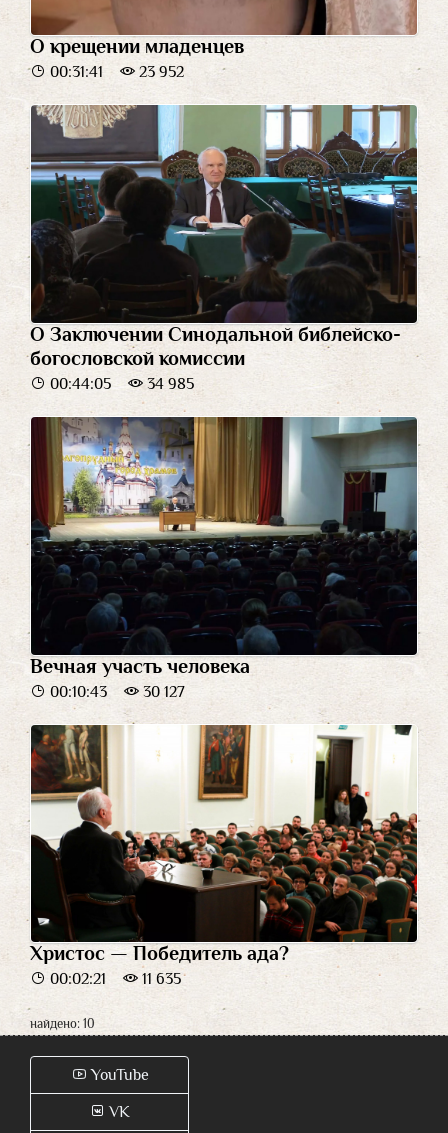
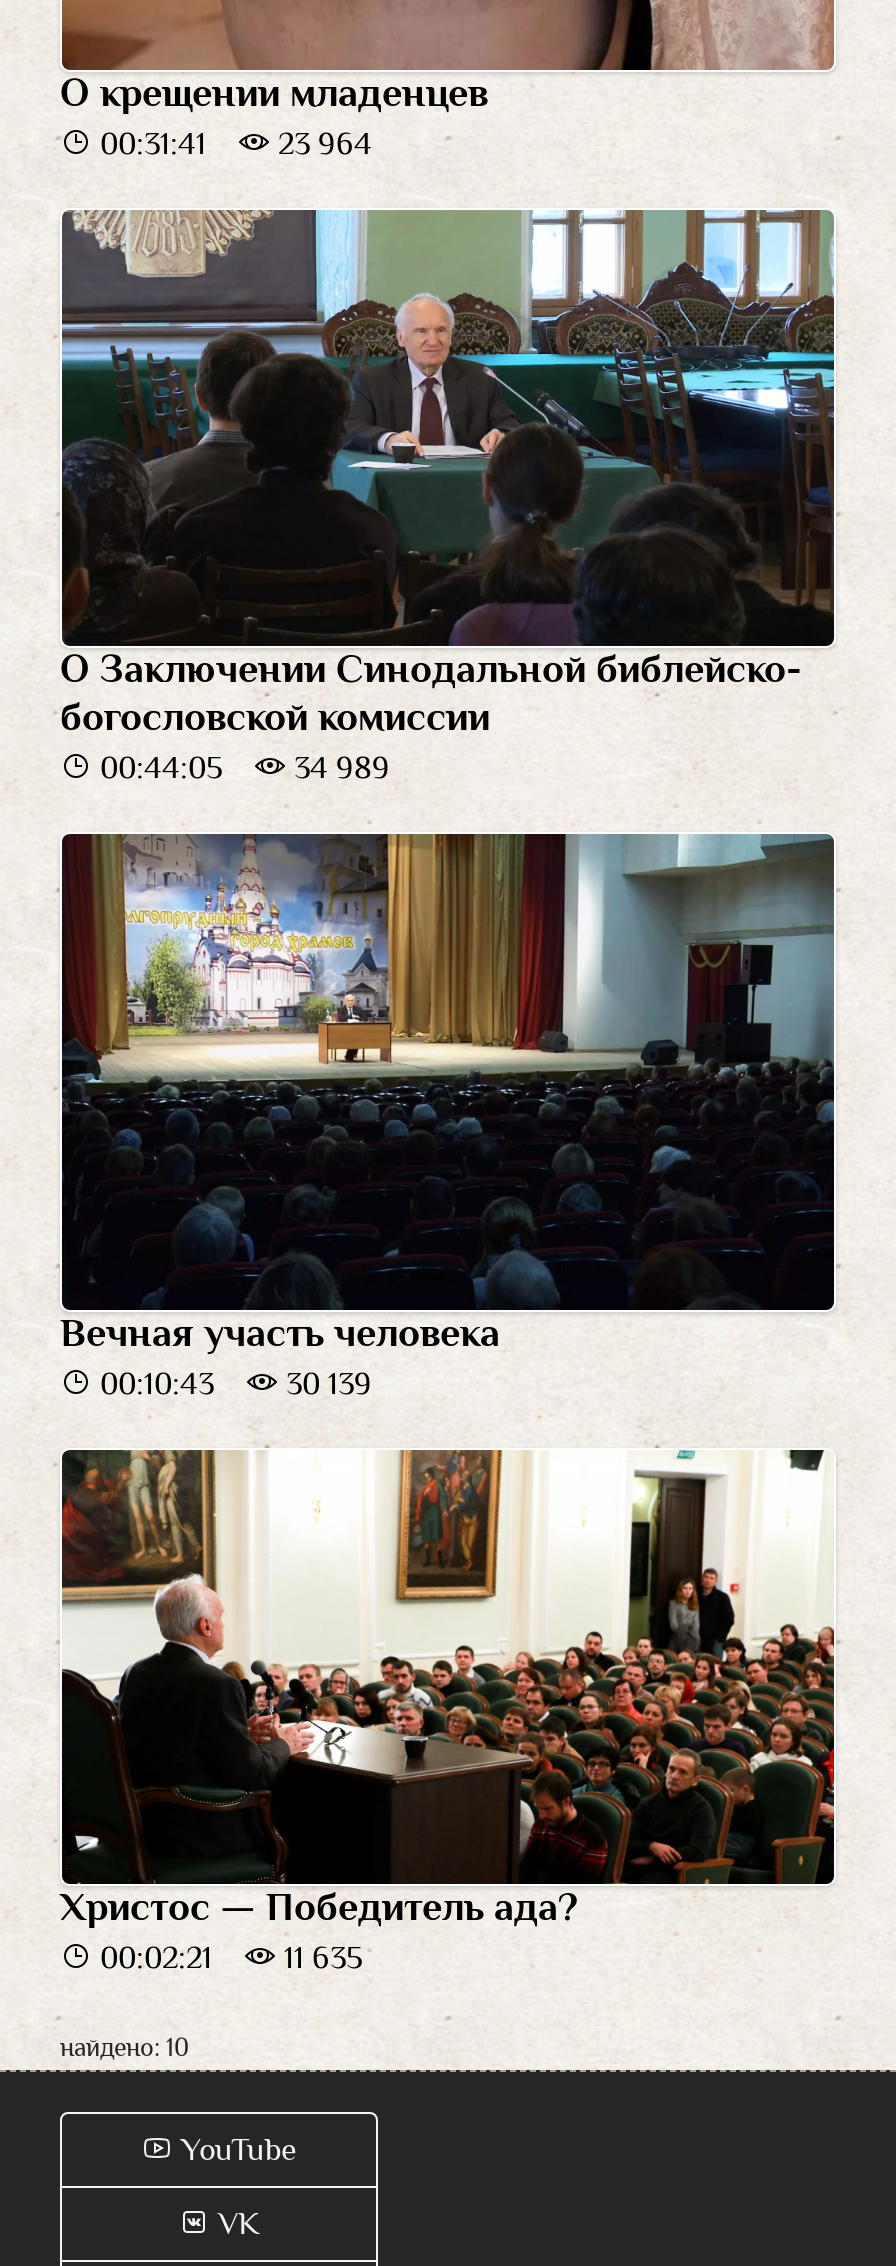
[46,63,184,81] 00:31:41 23 952 -> [92,127,372,163] 00:31:41 23 964
[46,375,194,393] 00:44:05 34 985 -> [92,749,390,785] 00:44:05 34 989
[46,683,185,701] 00:10:43 30 127 -> [92,1366,372,1402] 00:10:43 30 139

